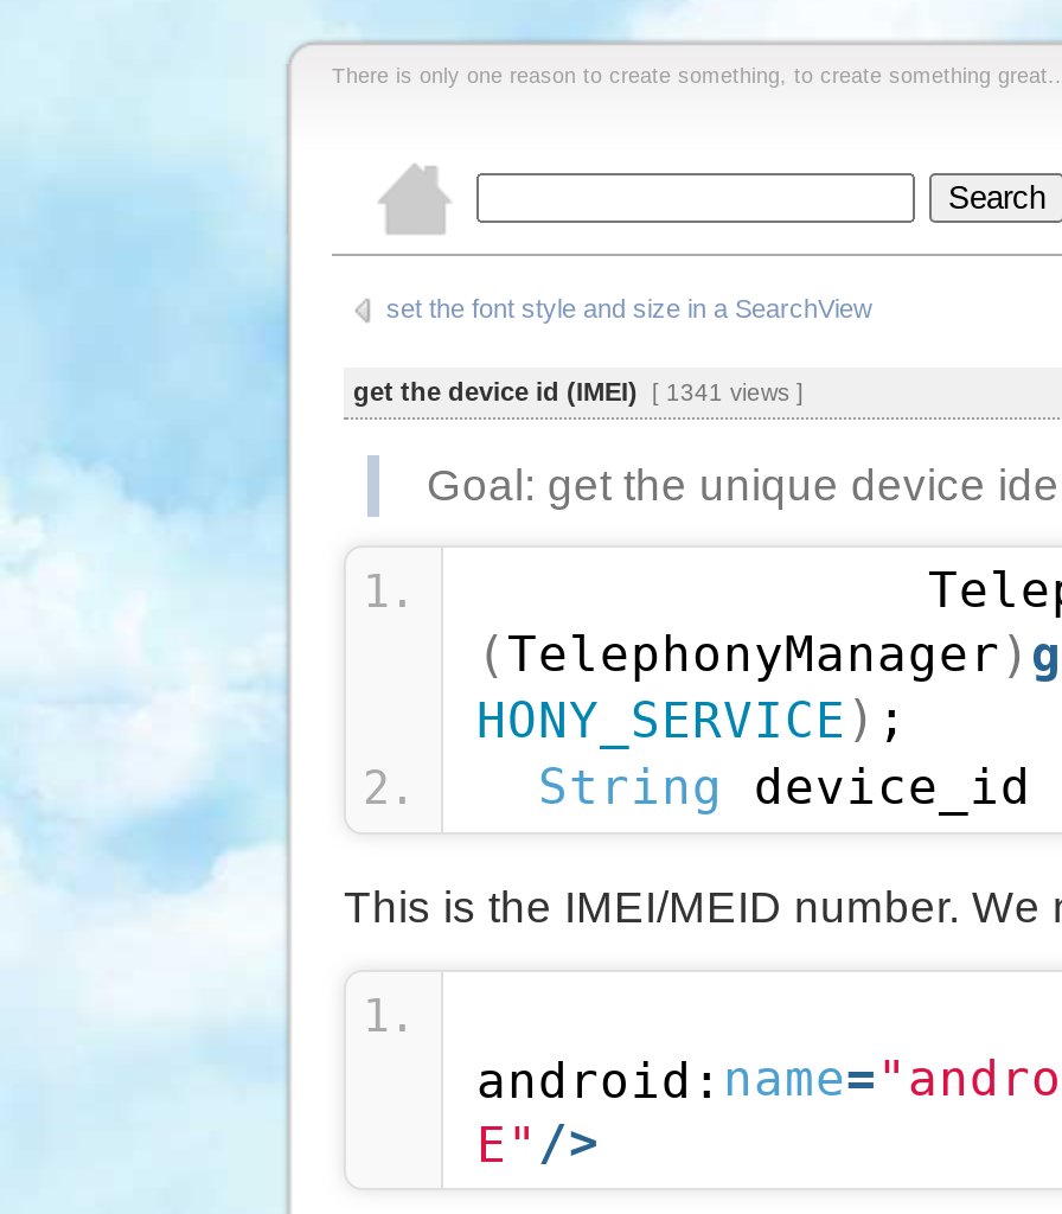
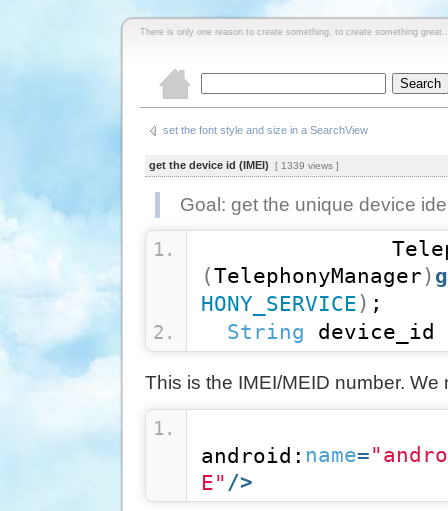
[353,376,804,404] get the device id (IMEI) [ 1341 views ] -> [149,158,339,170] get the device id (IMEI) [ 1339 views ]

